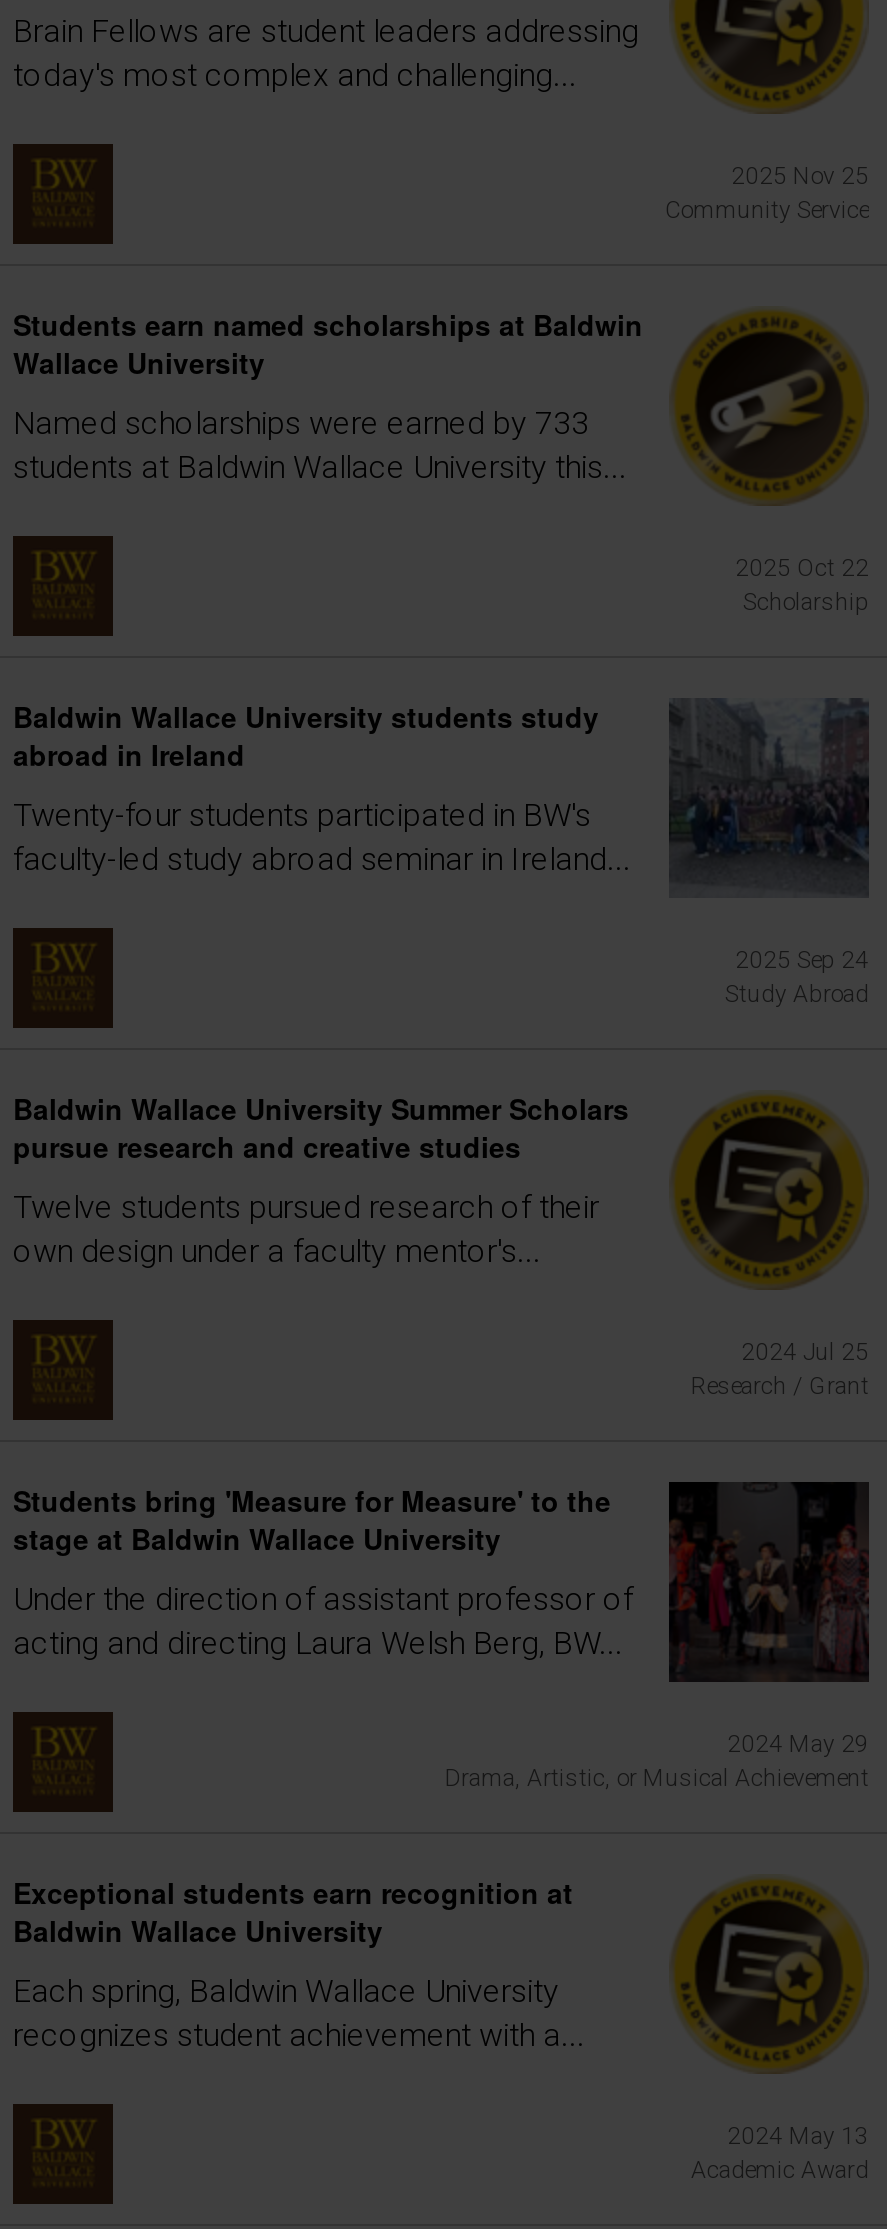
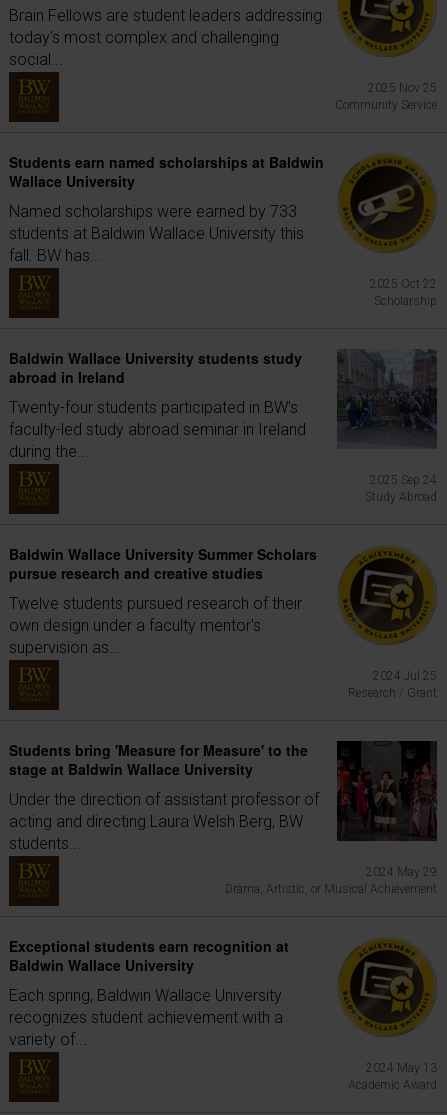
[13,56,577,94] today's most complex and challenging... -> [9,28,279,69] today's most complex and challenging | social...
[13,448,627,486] students at Baldwin Wallace University this... -> [9,224,304,265] students at Baldwin Wallace University this | fall. BW has...
[13,840,631,878] faculty-led study abroad seminar in Ireland... -> [9,420,306,461] faculty-led study abroad seminar in Ireland | during the...
[13,1232,541,1270] own design under a faculty mentor's... -> [9,616,261,657] own design under a faculty mentor's | supervision as...
[13,1624,623,1662] acting and directing Laura Welsh Berg, BW... -> [9,812,303,853] acting and directing Laura Welsh Berg, BW | students...
[13,2016,585,2054] recognizes student achievement with a... -> [9,1008,283,1049] recognizes student achievement with a | variety of...

